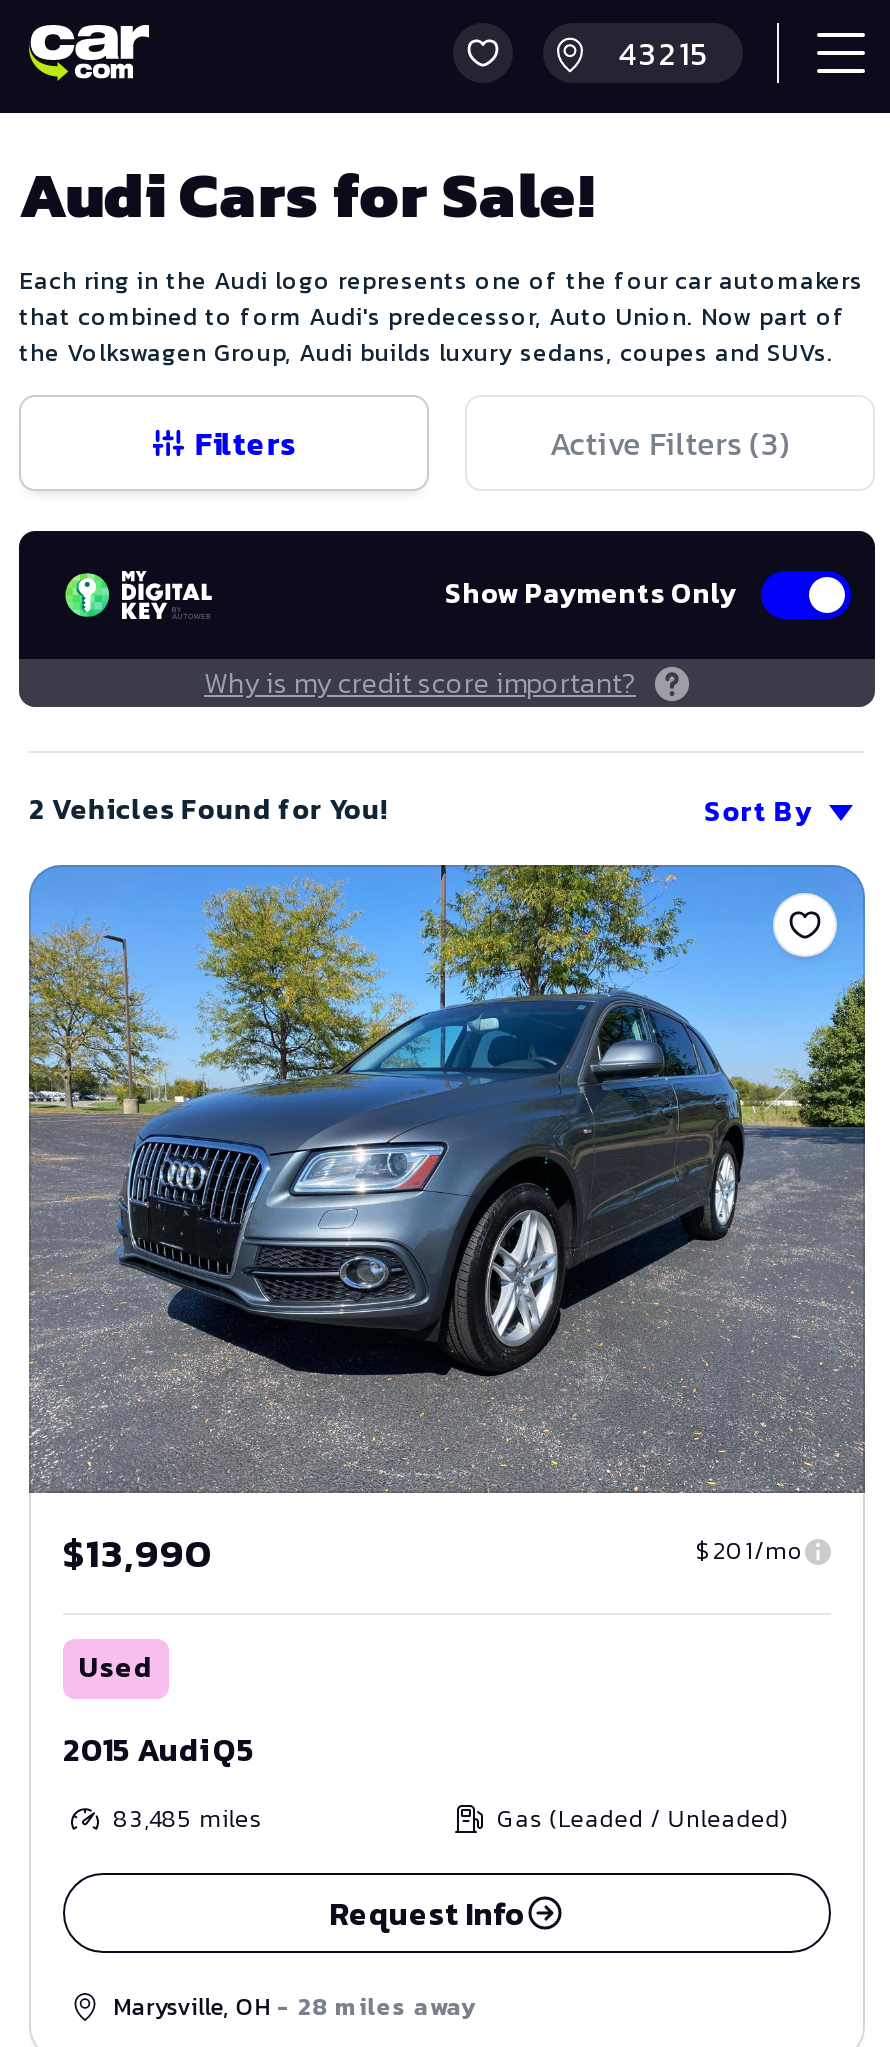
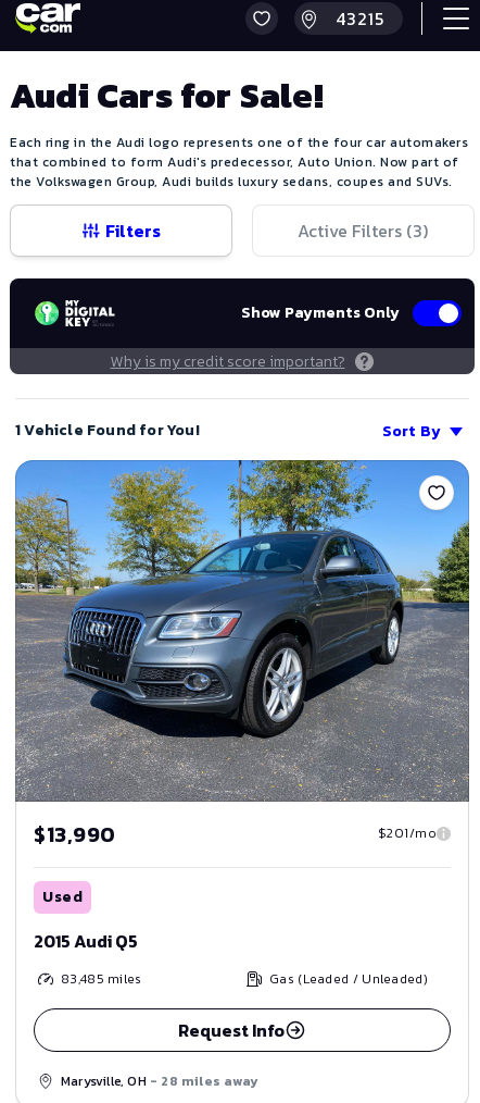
[29,789,389,831] 2 Vehicles Found for You! -> [15,419,200,442] 1 Vehicle Found for You!

